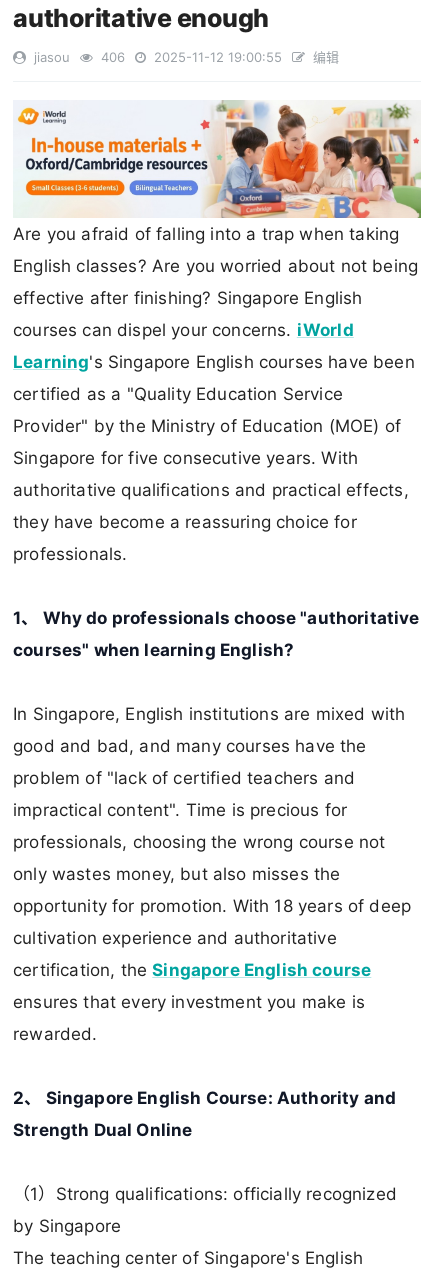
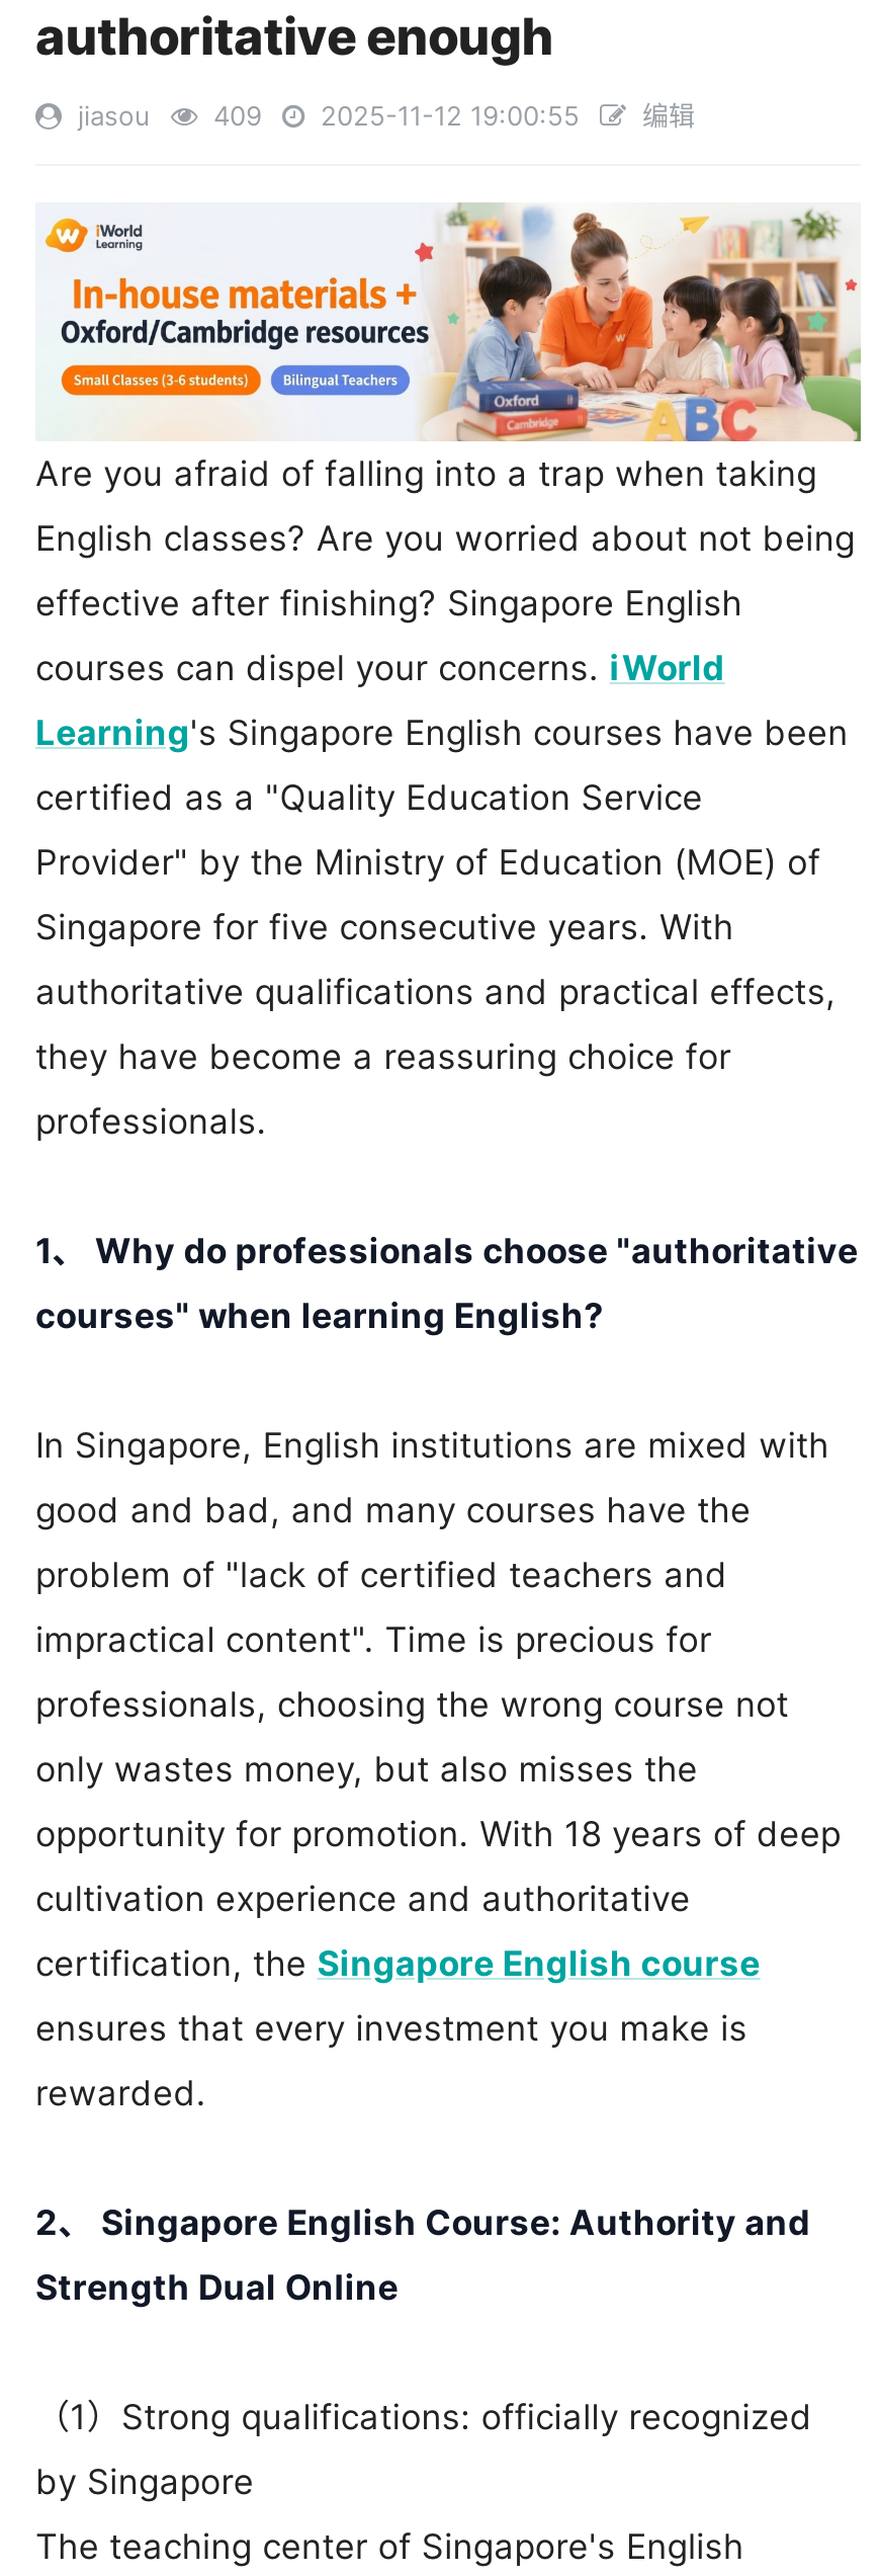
[30,49,339,65] jiasou 406 2025-11-12 19:00:55 编辑 -> [70,99,695,132] jiasou 409 2025-11-12 19:00:55 编辑

